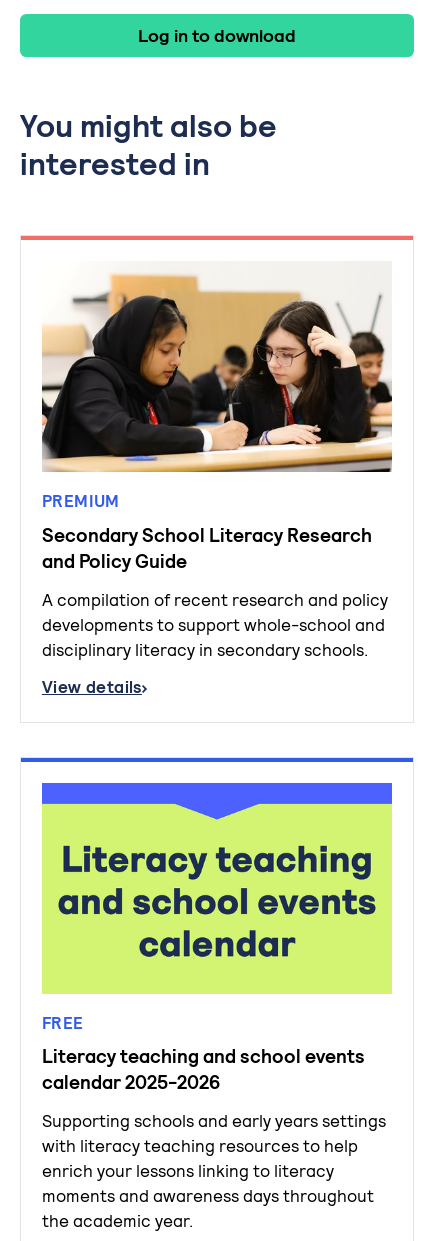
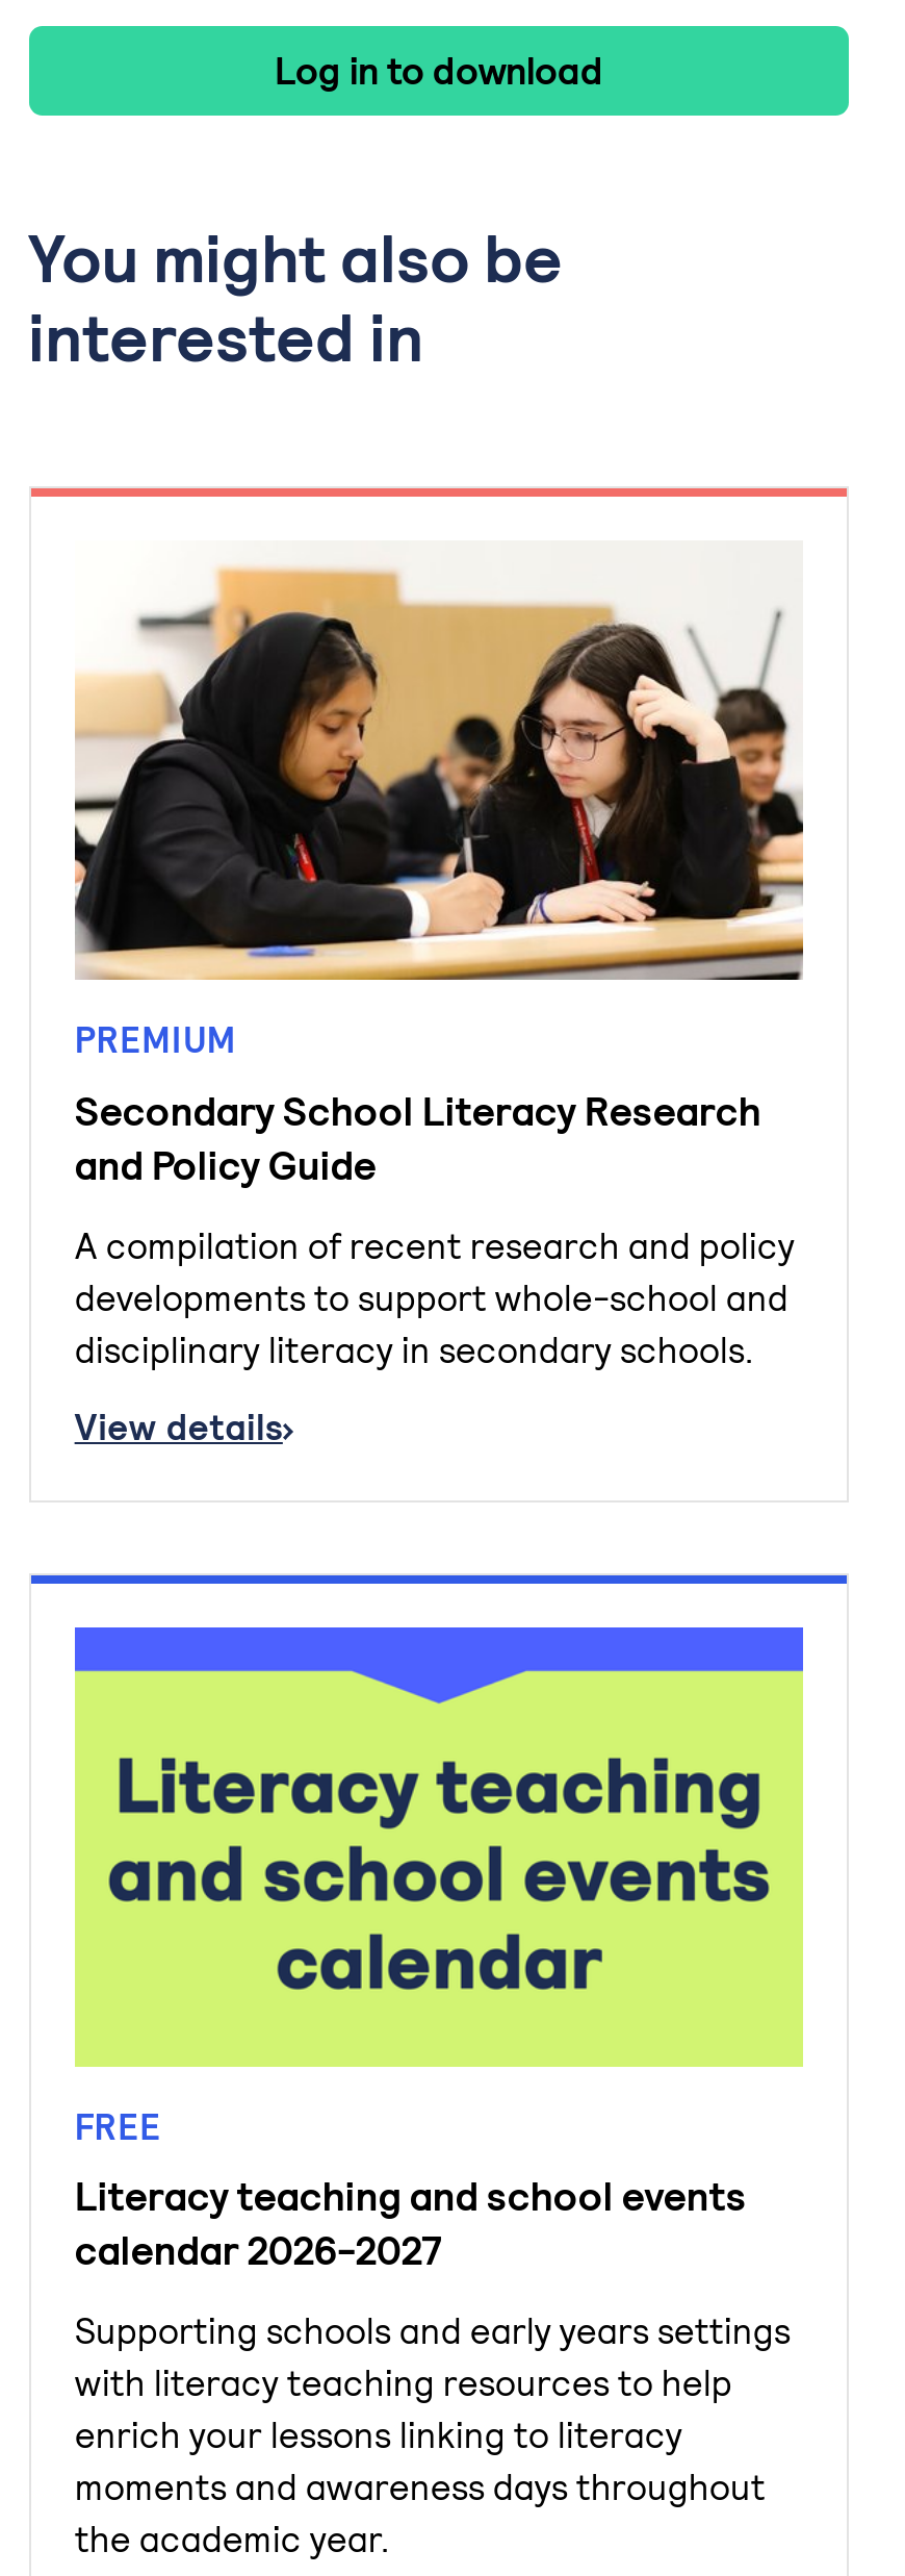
[42,1070,220,1095] calendar 2025-2026 -> [74,2226,441,2278] calendar 2026-2027

